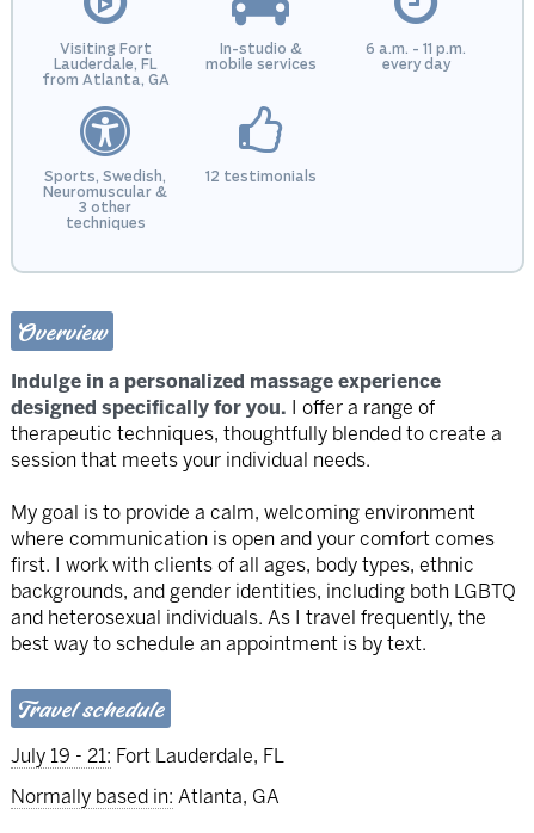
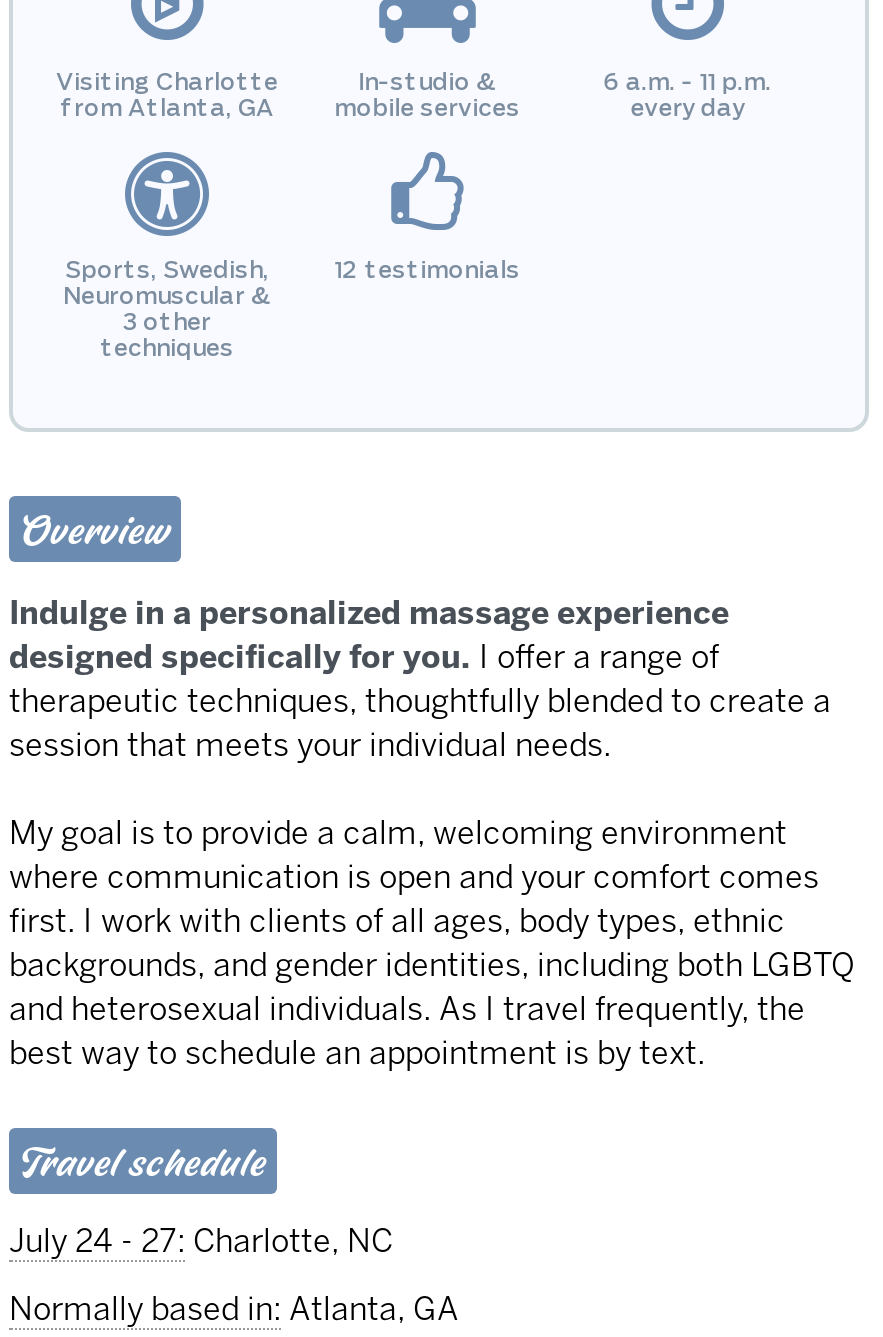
[54,42,156,71] Visiting Fort | Lauderdale, FL -> [56,71,278,93] Visiting Charlotte
[11,744,284,767] July 19 - 21: Fort Lauderdale, FL -> [9,1221,393,1259] July 24 - 27: Charlotte, NC

